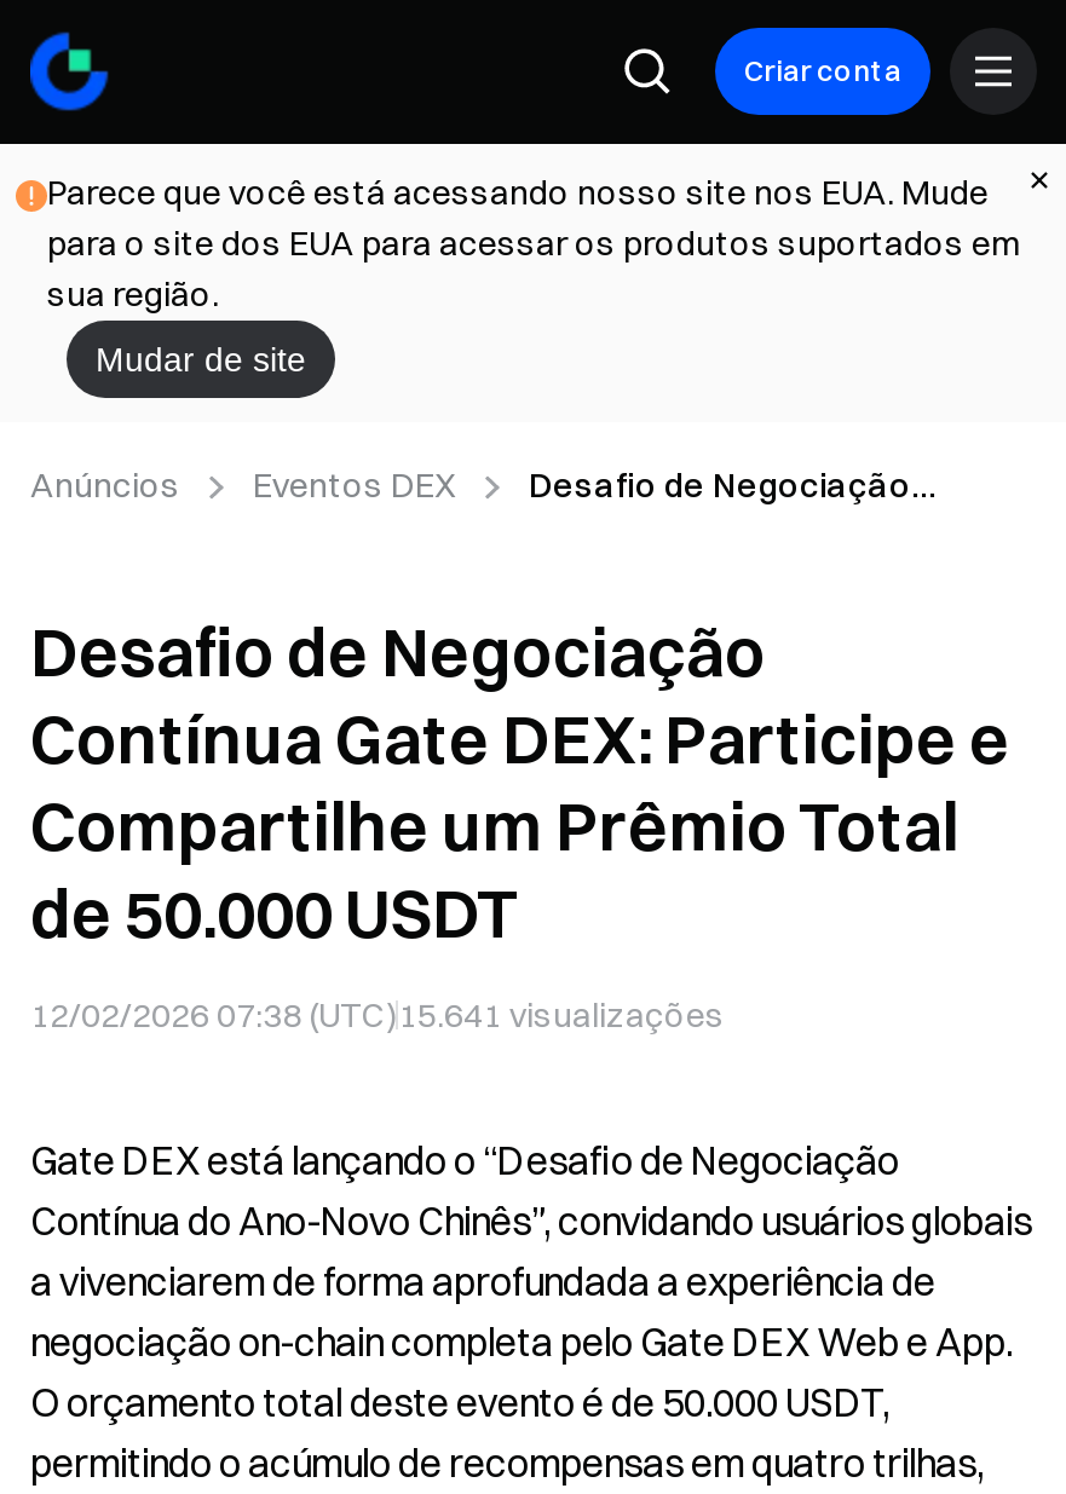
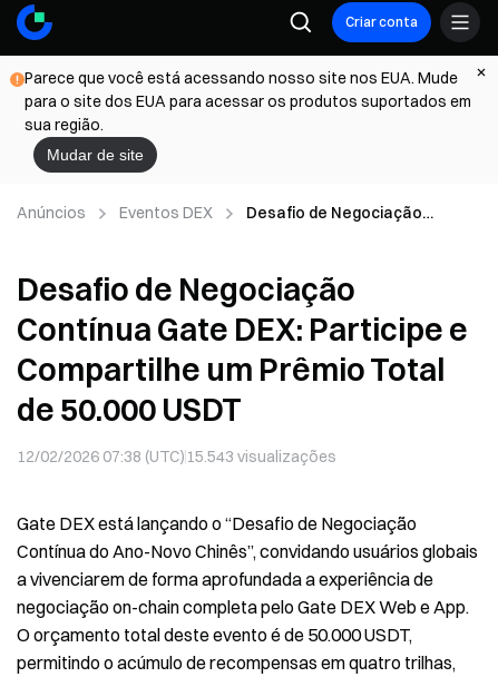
[30,993,725,1037] 12/02/2026 07:38 (UTC)15.641 visualizações -> [17,447,336,467] 12/02/2026 07:38 (UTC)15.543 visualizações

